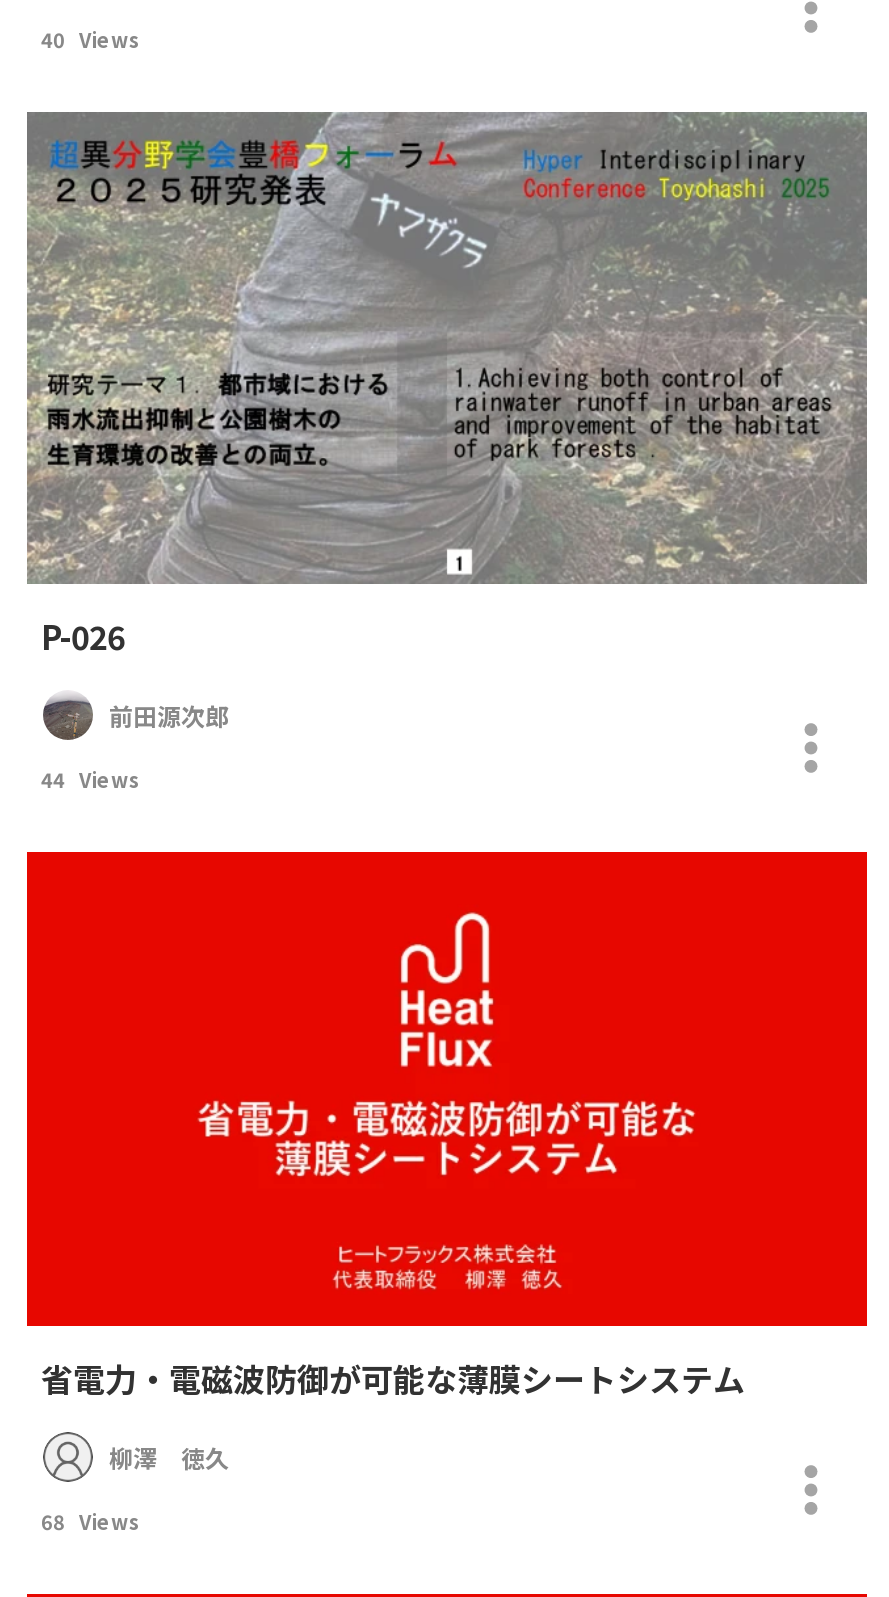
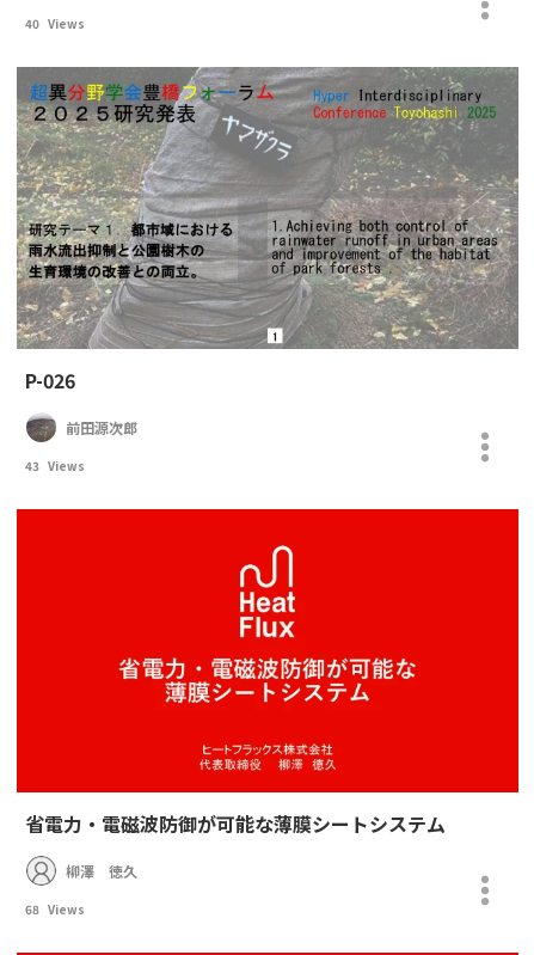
[41,764,141,794] 44 Views -> [25,457,85,475] 43 Views

